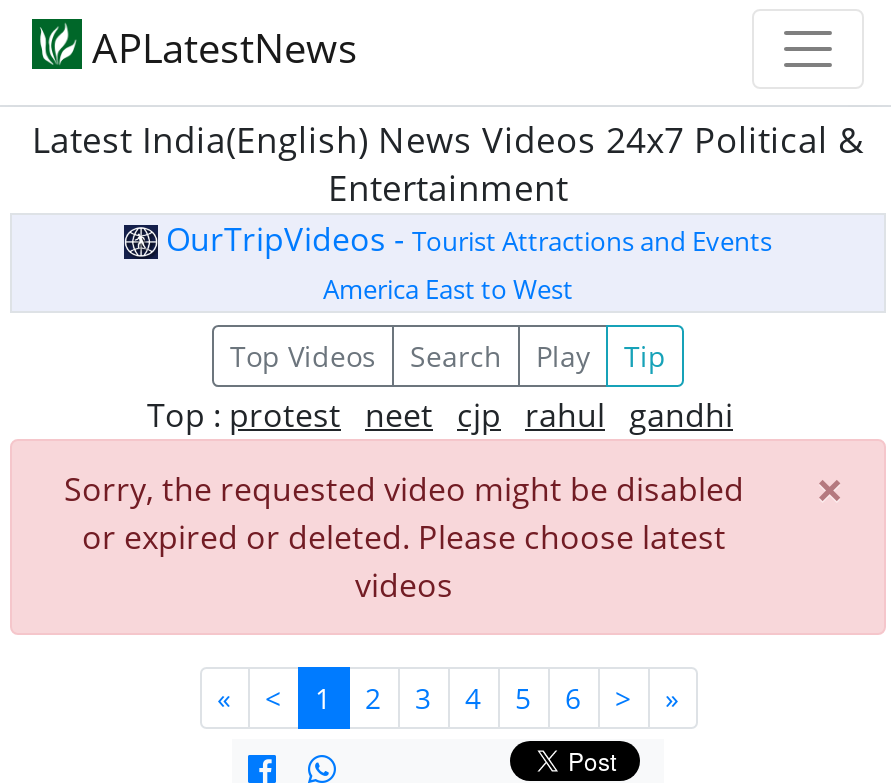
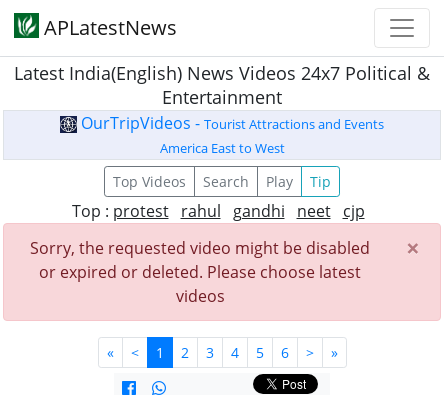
[147,393,733,437] Top : protest neet cjp rahul gandhi -> [71,200,364,222] Top : protest rahul gandhi neet cjp

